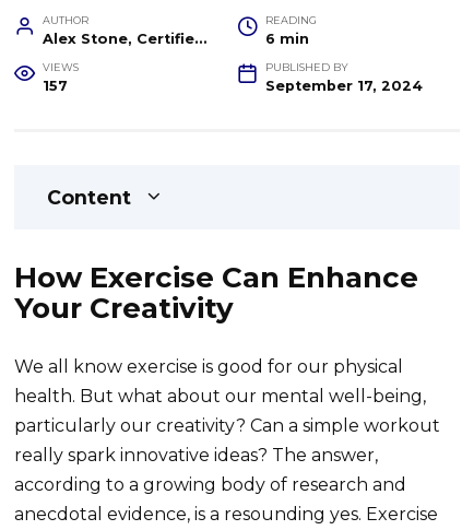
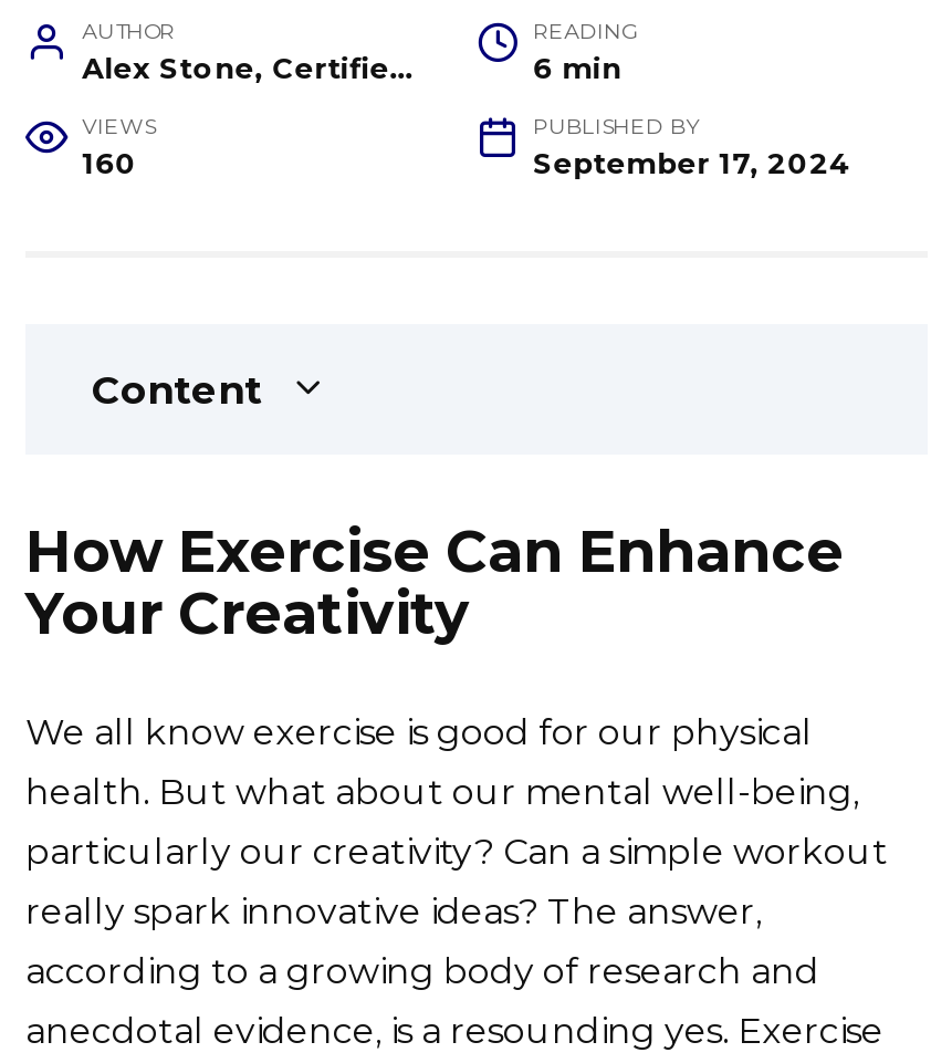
[42,77,67,94] 157 -> [82,147,137,180] 160

